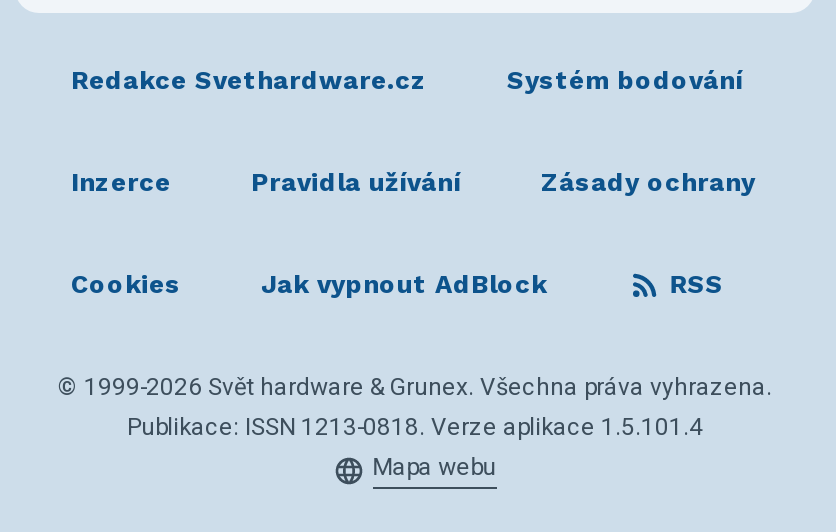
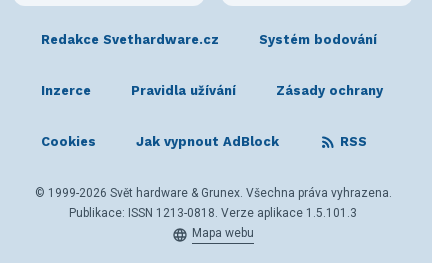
[127,413,703,441] Publikace: ISSN 1213-0818. Verze aplikace 1.5.101.4 -> [69,206,357,220] Publikace: ISSN 1213-0818. Verze aplikace 1.5.101.3

